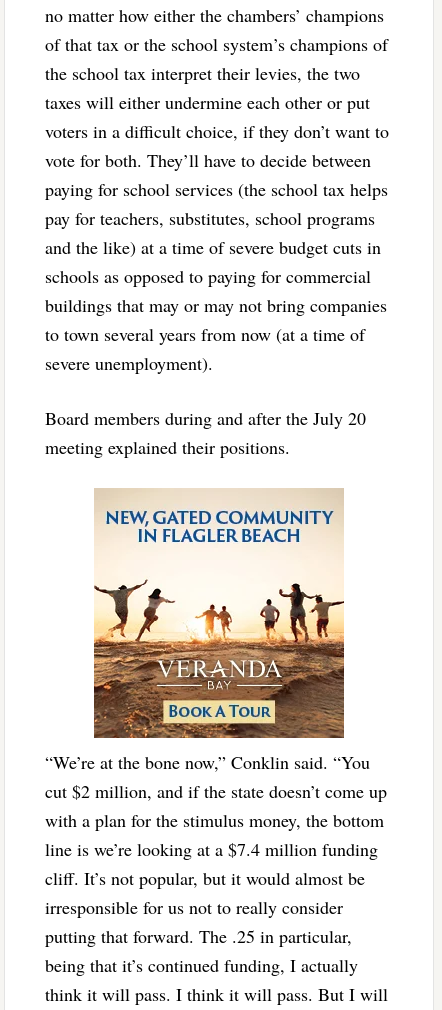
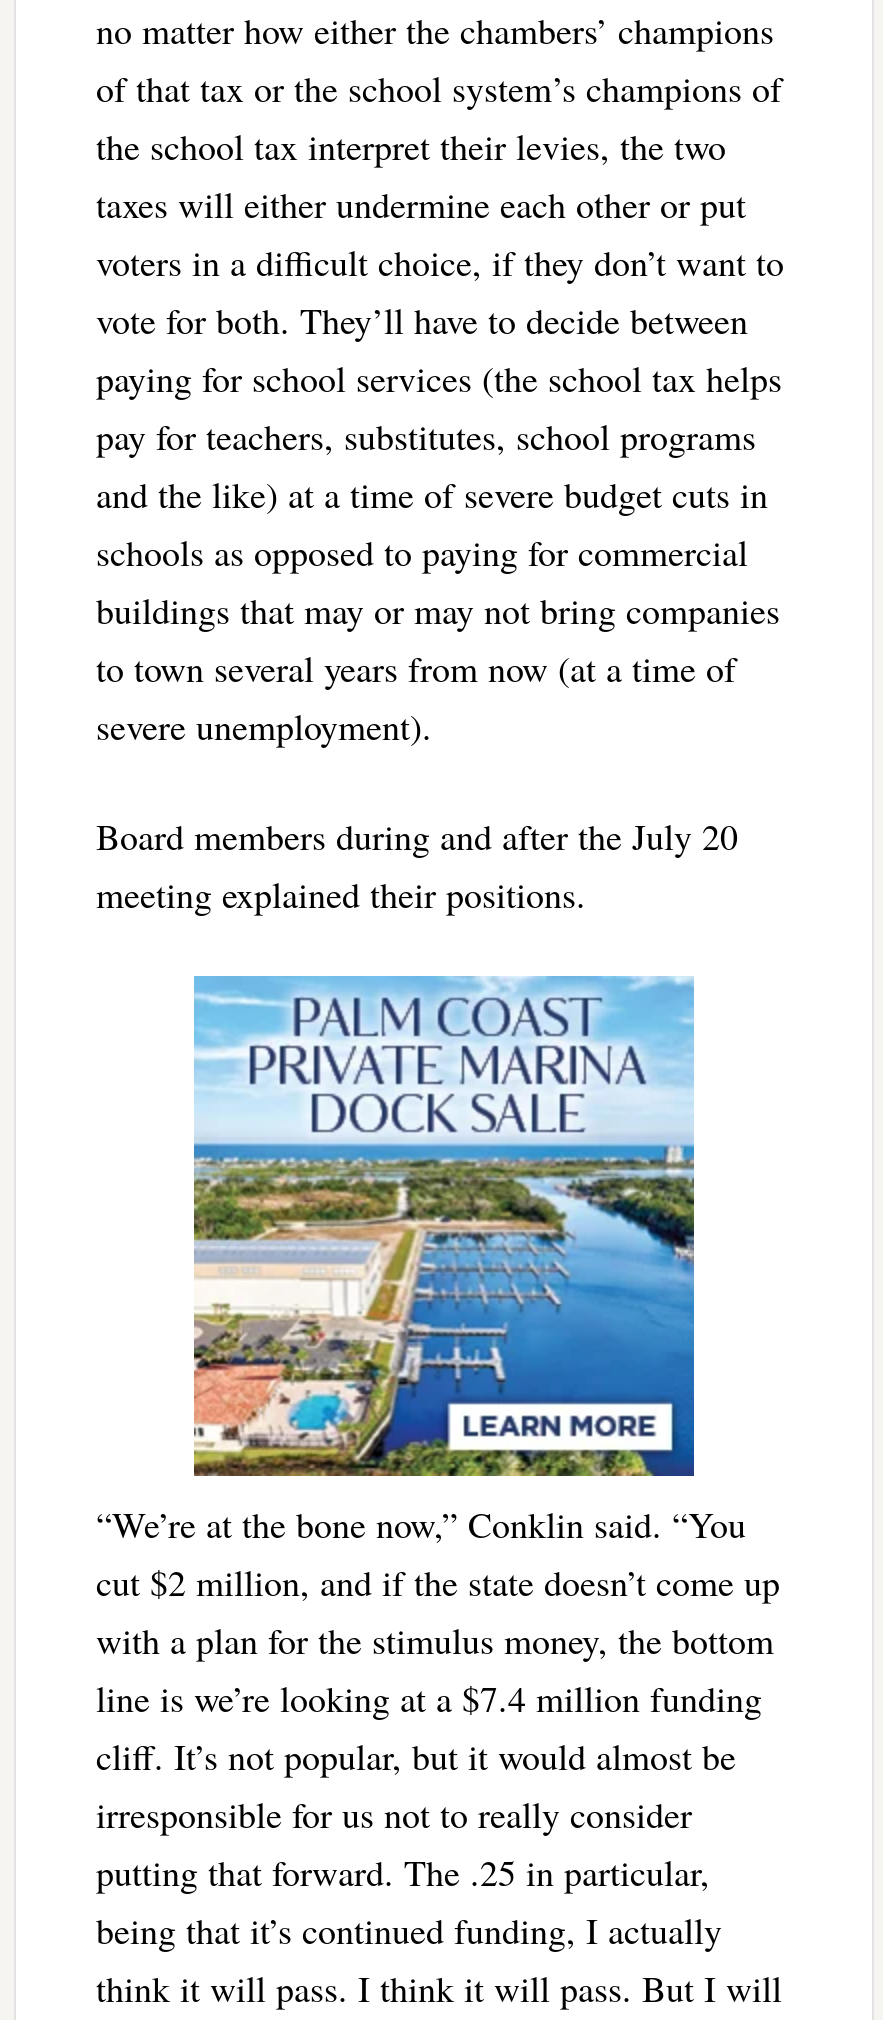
[93,488,345,739] [image] -> [192,974,696,1478] [image]

